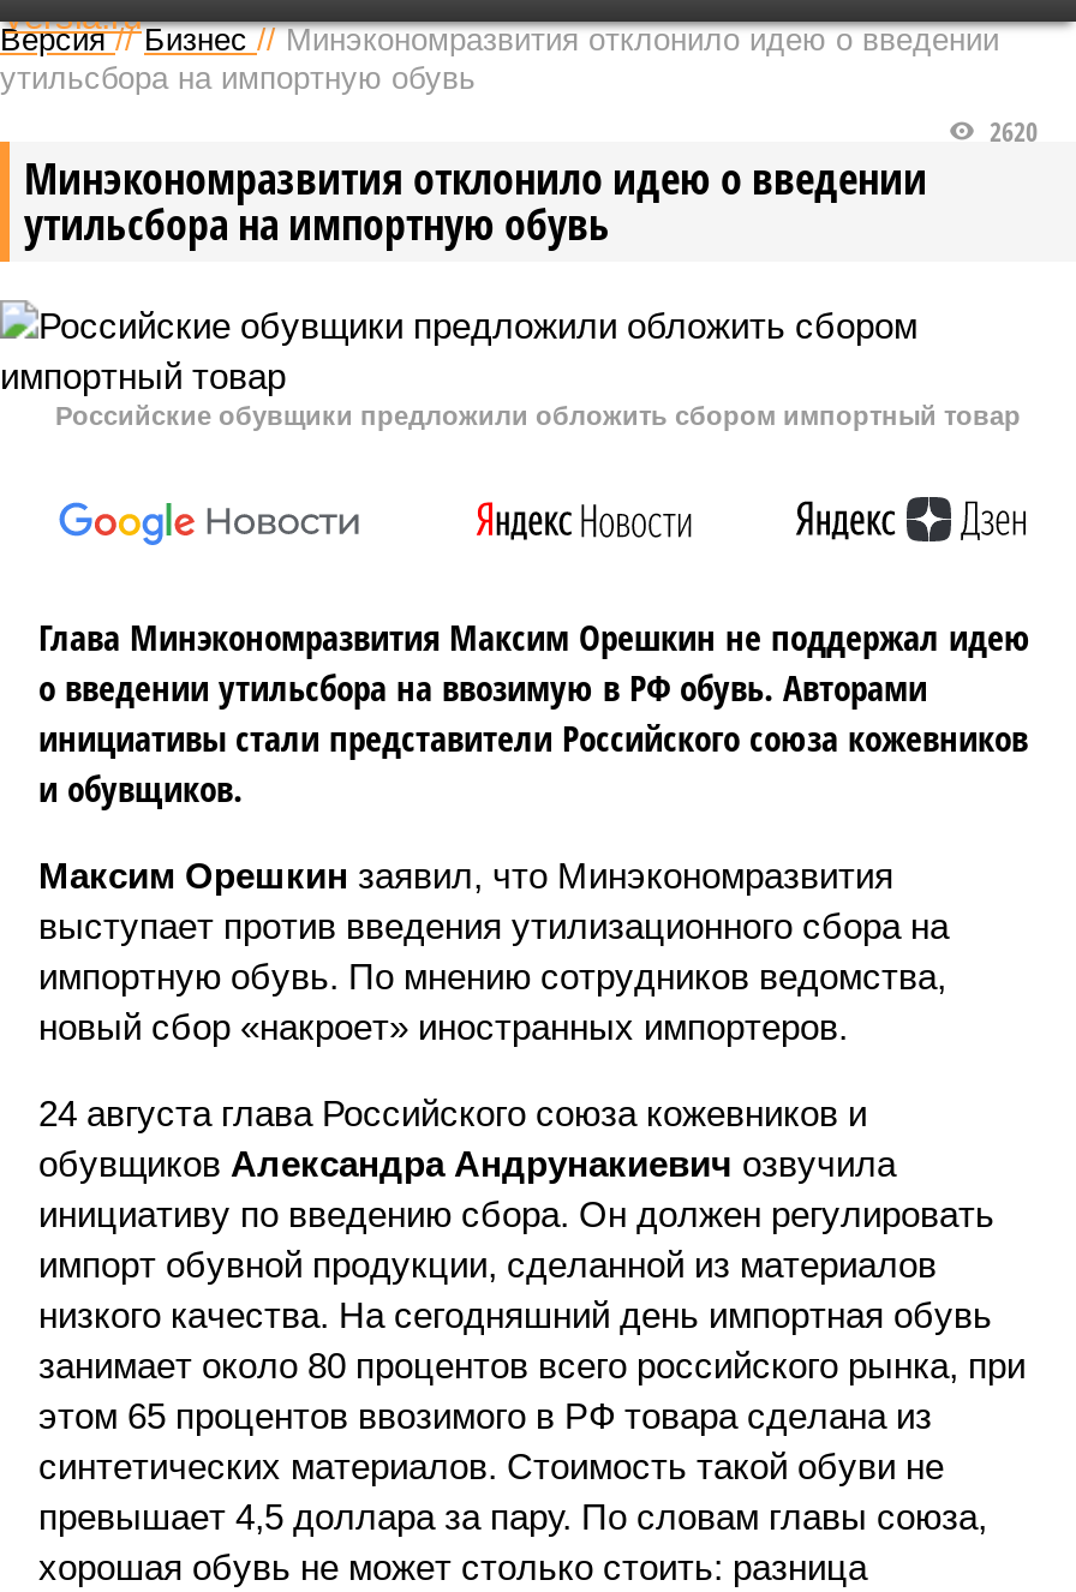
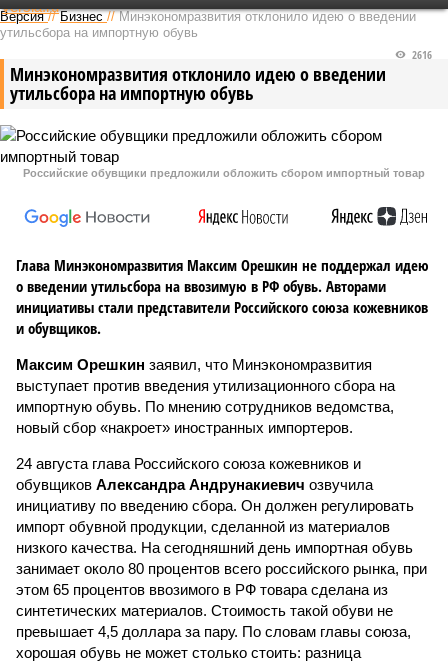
[982,113,1038,149] 2620 -> [409,47,432,62] 2616

